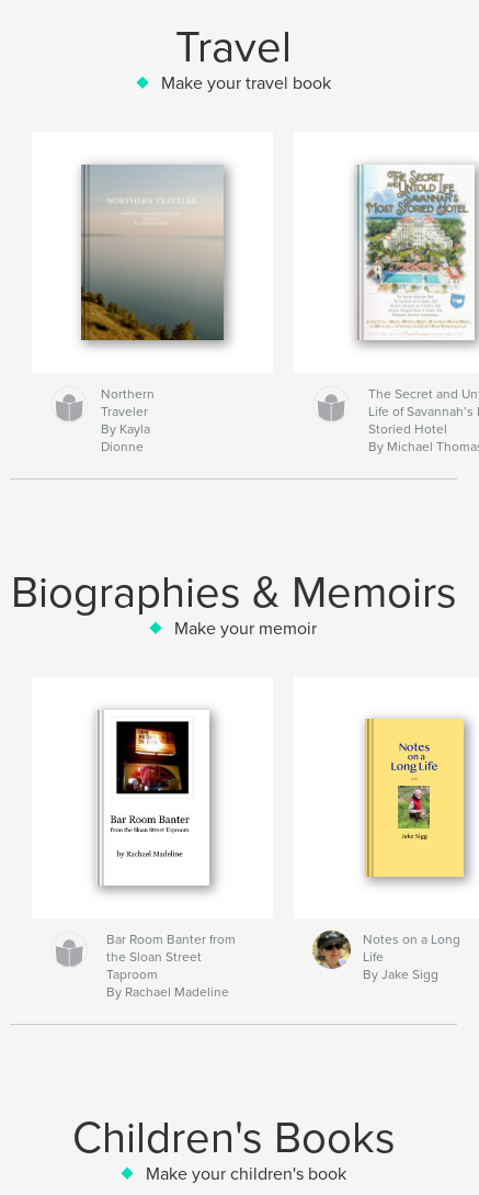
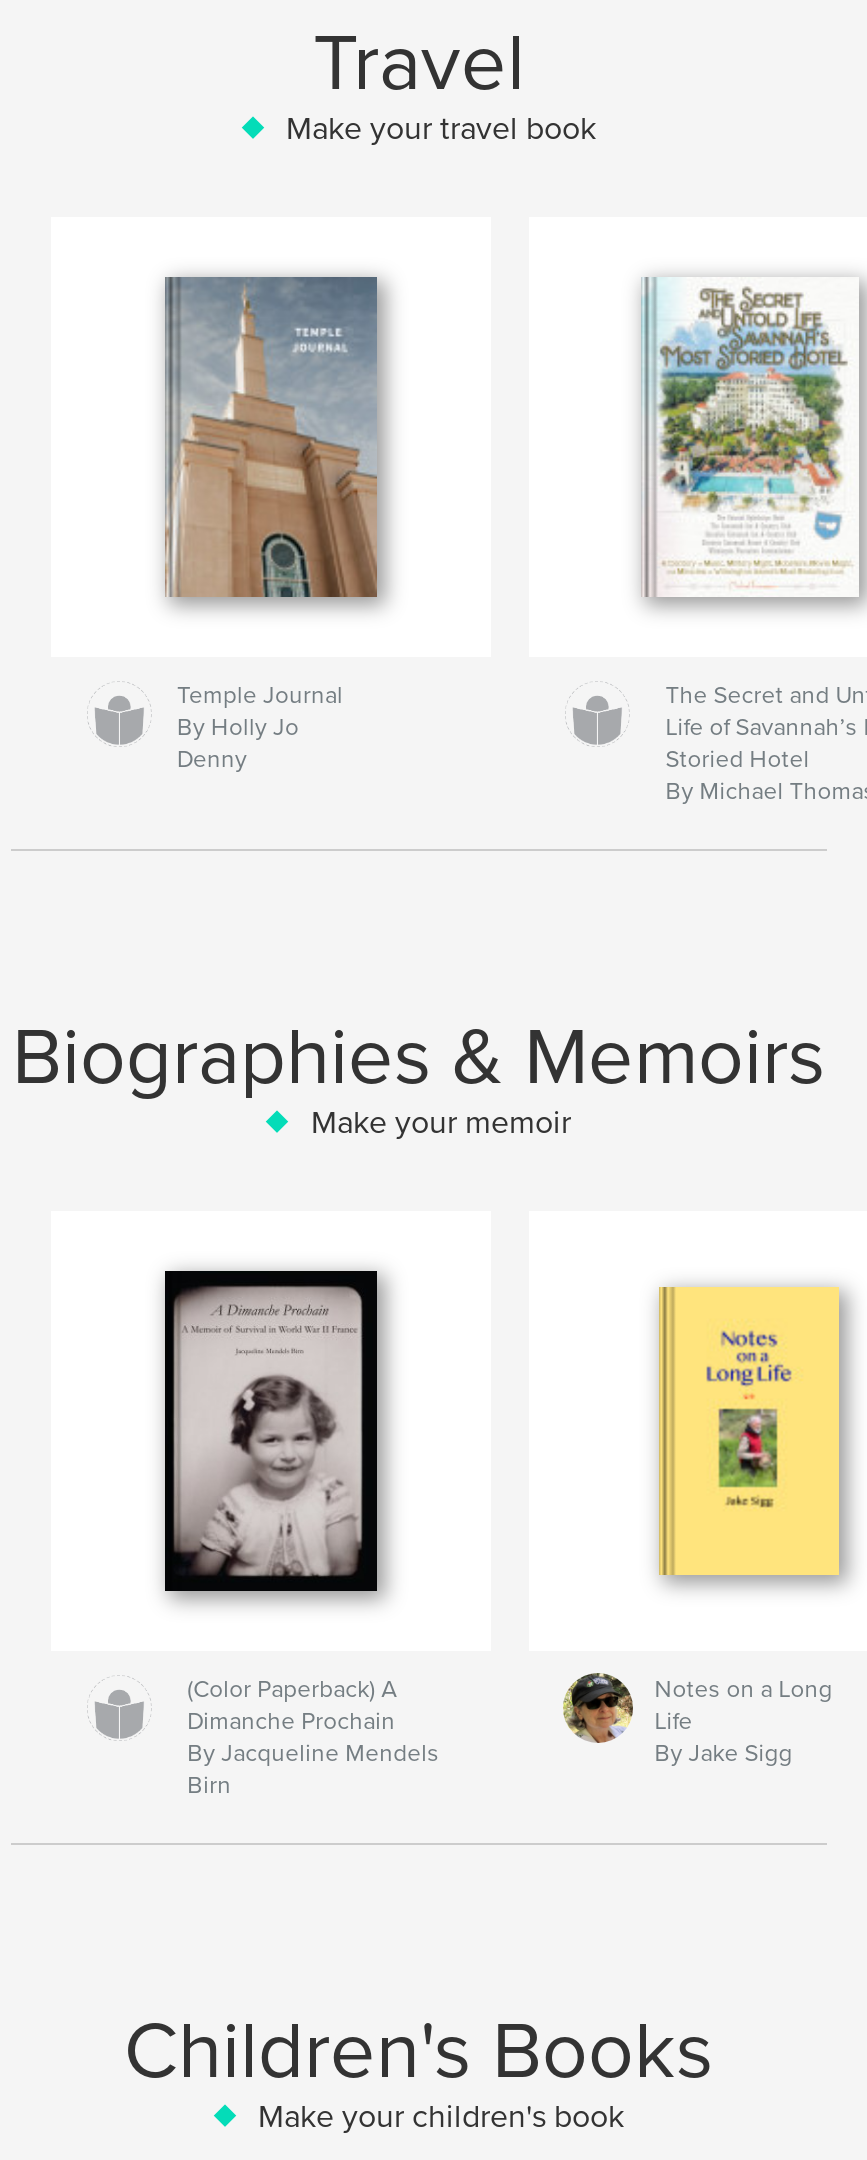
[79,164,231,454] [image] | Northern | Traveler | By Kayla | Dionne -> [139,277,413,773] [image] | Temple Journal | By Holly Jo | Denny
[94,710,210,887] [image] -> [163,1269,379,1593] [image]
[107,932,236,1000] Bar Room Banter from | the Sloan Street | Taproom | By Rachael Madeline -> [187,1675,439,1799] (Color Paperback) A | Dimanche Prochain | By Jacqueline Mendels | Birn

